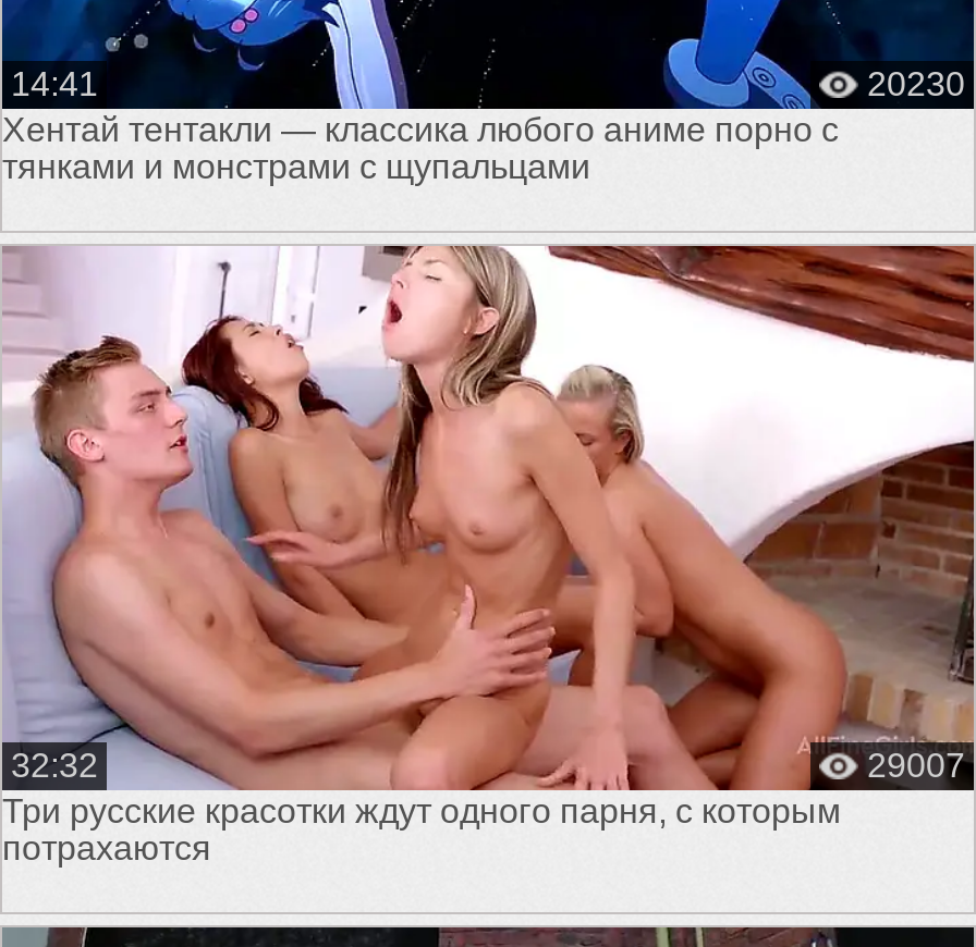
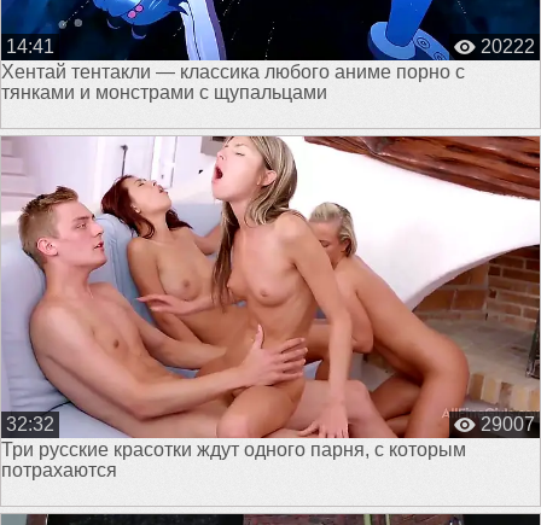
[867,64,965,101] 20230 -> [481,36,535,56] 20222

